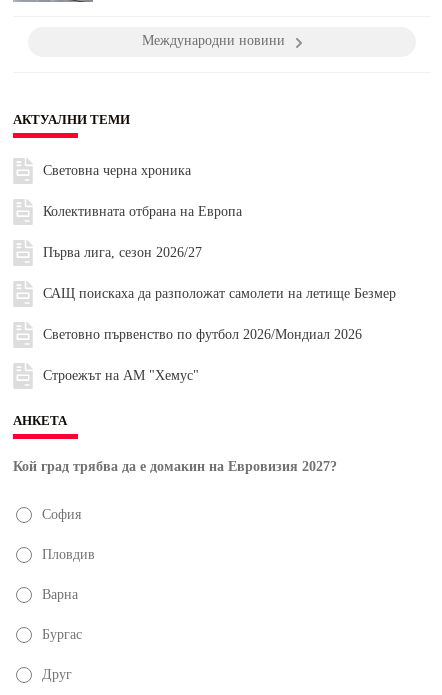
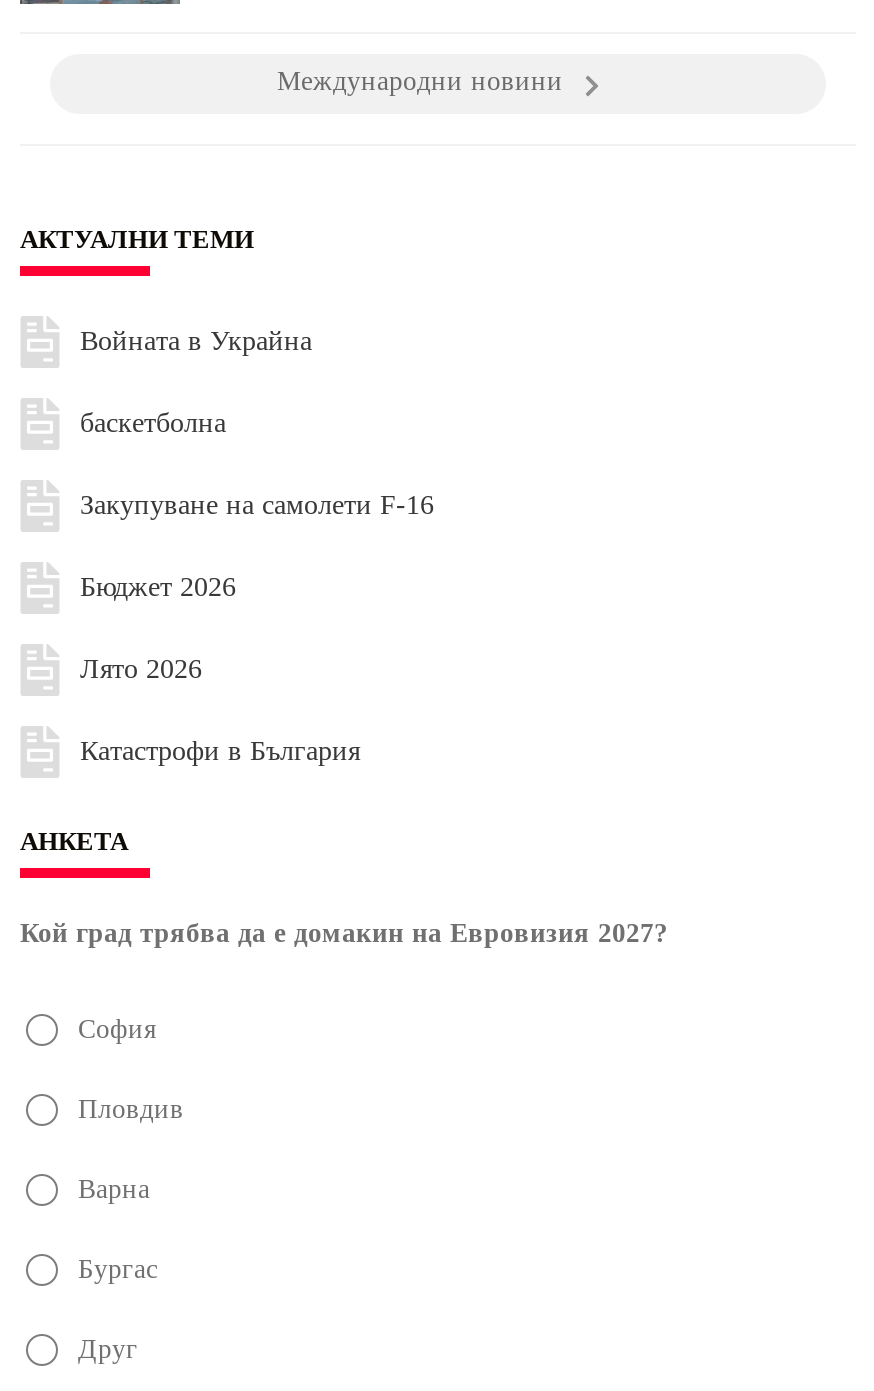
[43,163,191,178] Световна черна хроника -> [80,326,312,356] Войната в Украйна
[43,204,242,219] Колективната отбрана на Европа -> [80,408,226,438] баскетболна
[43,245,202,260] Първа лига, сезон 2026/27 -> [80,490,434,520] Закупуване на самолети F-16
[43,286,396,301] САЩ поискаха да разположат самолети на летище Безмер -> [80,572,236,602] Бюджет 2026
[43,327,362,342] Световно първенство по футбол 2026/Мондиал 2026 -> [80,654,202,684] Лято 2026
[43,368,199,383] Строежът на АМ "Хемус" -> [80,736,360,766] Катастрофи в България

